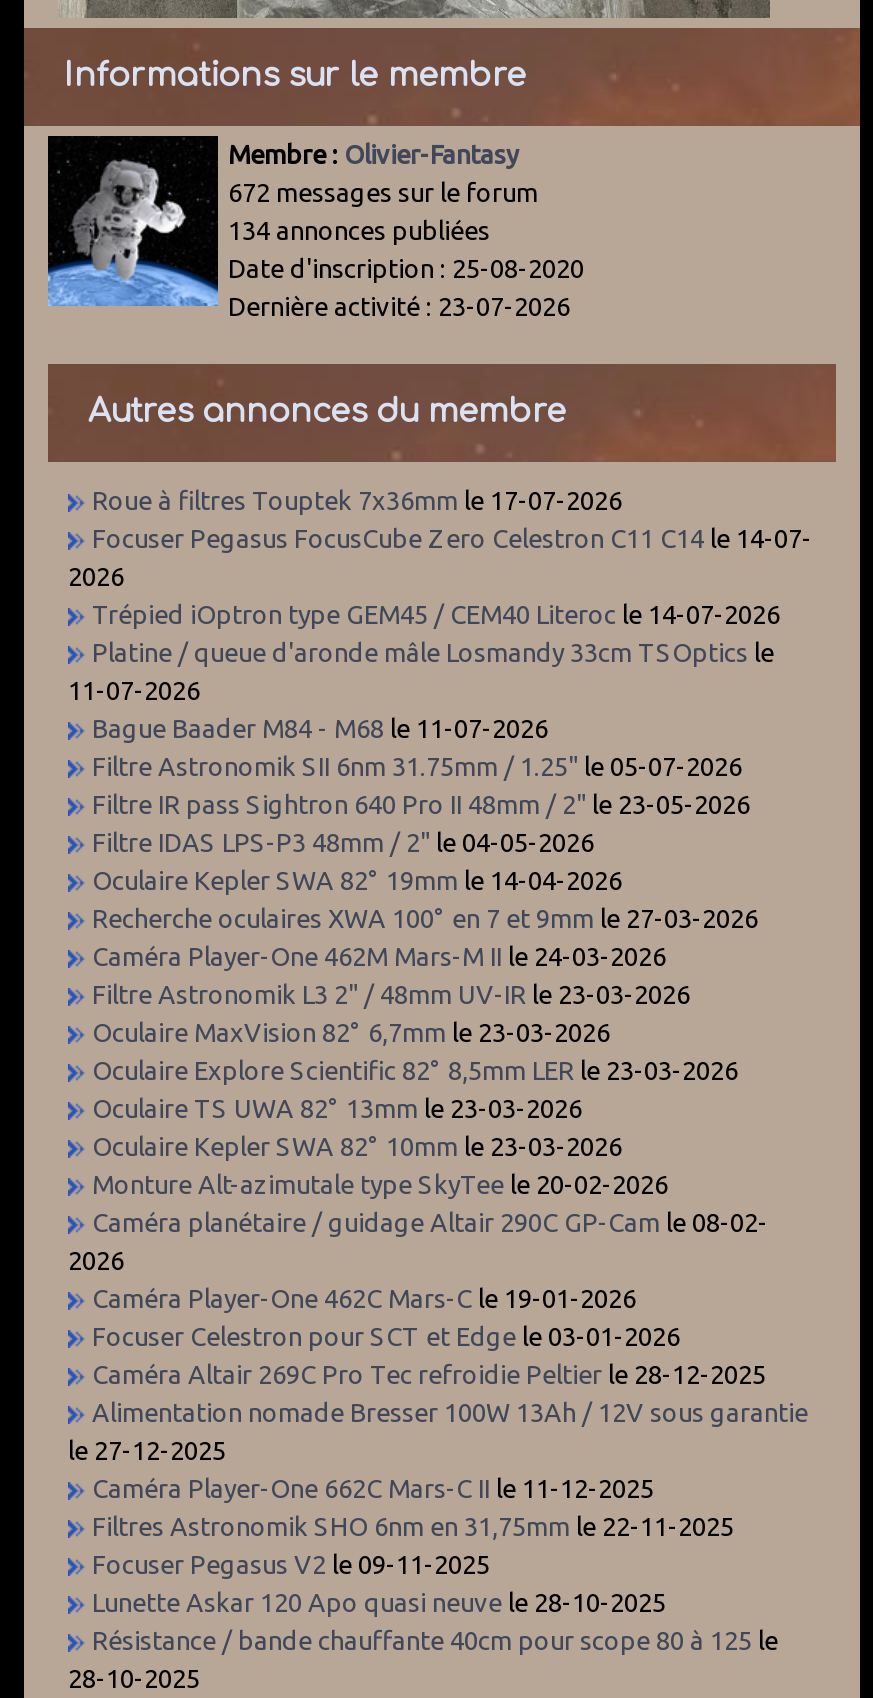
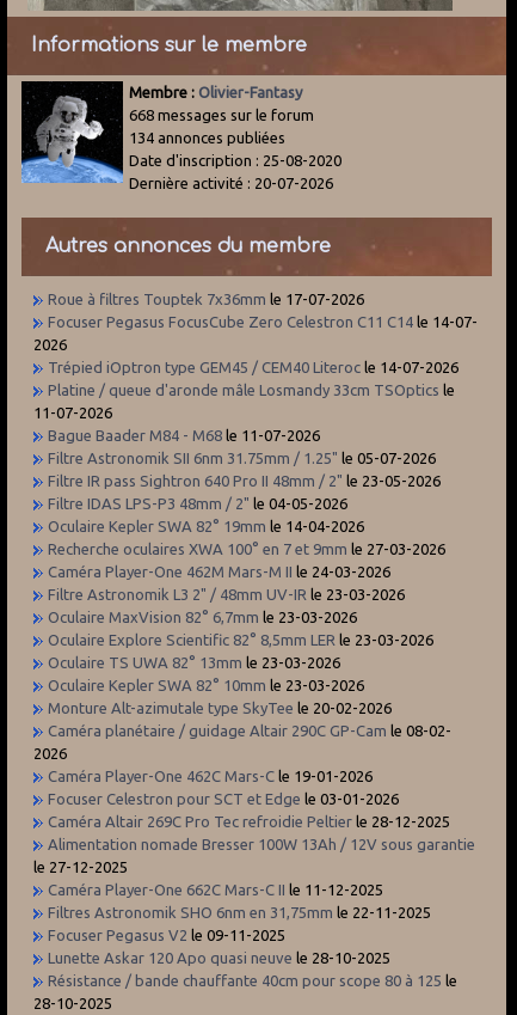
[228,177,538,205] 672 messages sur le forum -> [129,106,314,123] 668 messages sur le forum
[228,291,570,319] Dernière activité : 23-07-2026 -> [129,174,333,191] Dernière activité : 20-07-2026

